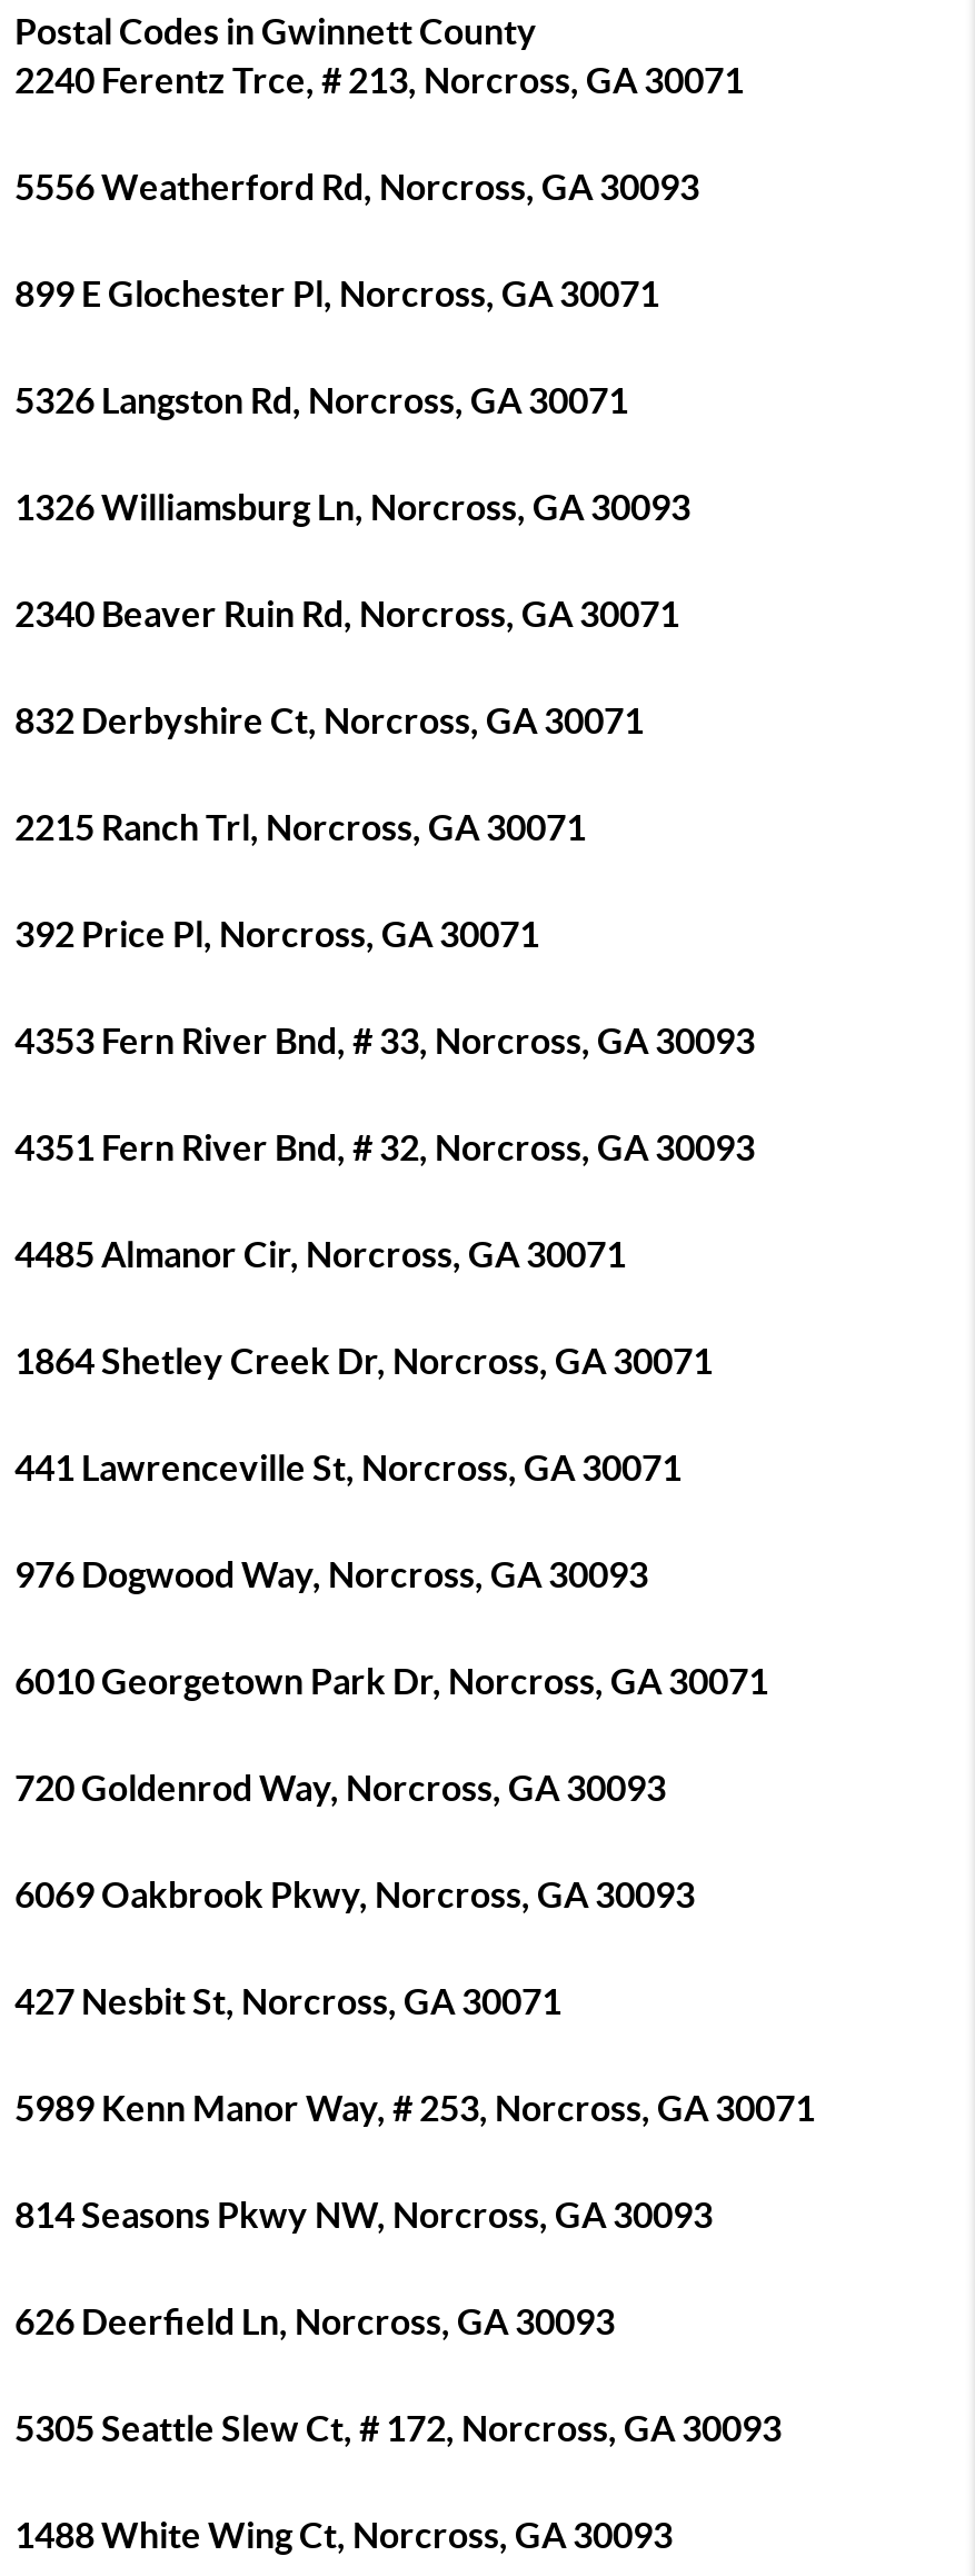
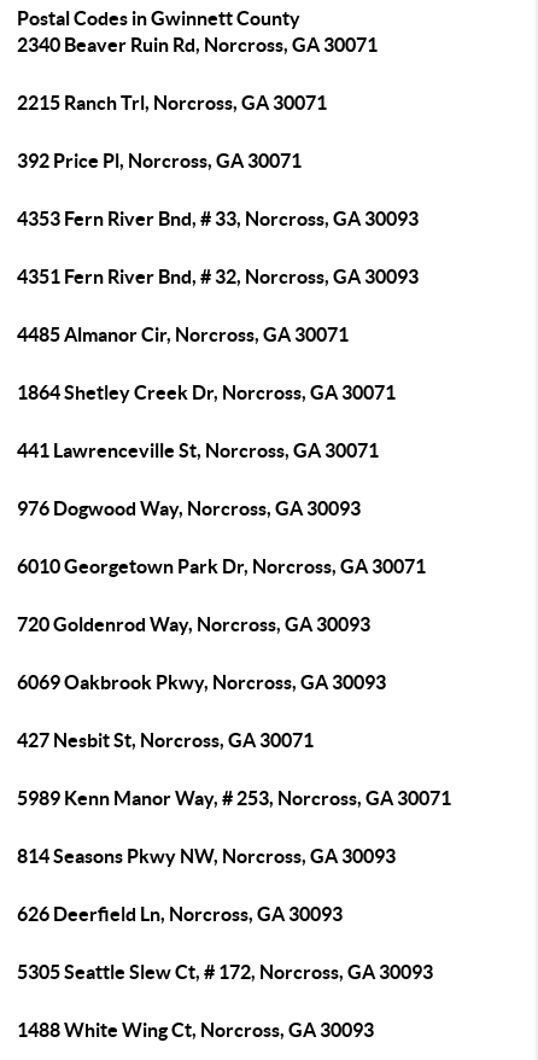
[14,60,744,527] 2240 Ferentz Trce, # 213, Norcross, GA 30071 | 5556 Weatherford Rd, Norcross, GA 30093 | 899 E Glochester Pl, Norcross, GA 30071 | 5326 Langston Rd, Norcross, GA 30071 | 1326 Williamsburg Ln, Norcross, GA 30093 -> none
[14,700,644,740] 832 Derbyshire Ct, Norcross, GA 30071 -> none

